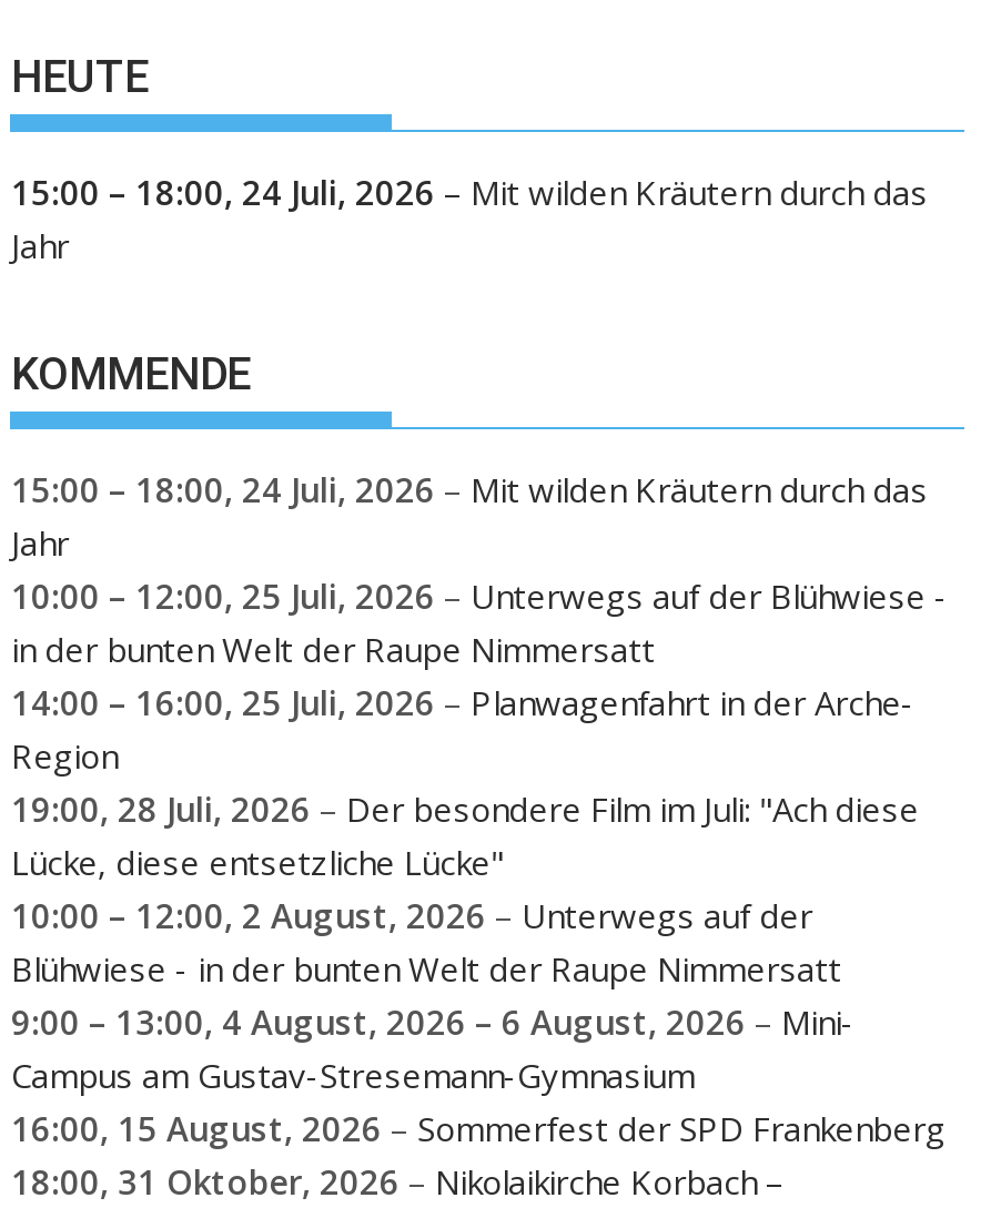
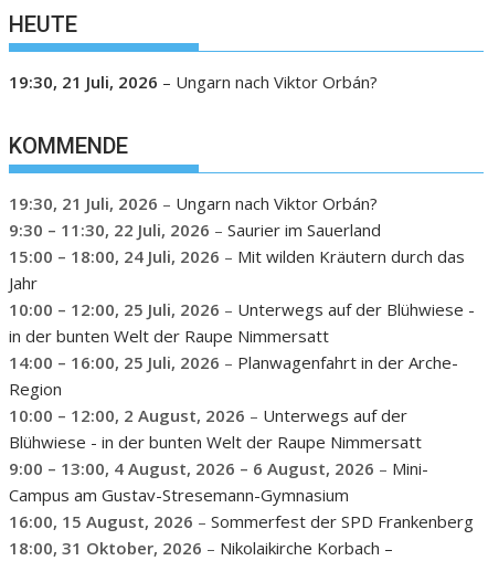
[11,169,928,266] 15:00 – 18:00, 24 Juli, 2026 – Mit wilden Kräutern durch das | Jahr -> [9,70,378,92] 19:30, 21 Juli, 2026 – Ungarn nach Viktor Orbán?
none -> [9,192,381,241] 19:30, 21 Juli, 2026 – Ungarn nach Viktor Orbán? | 9:30 – 11:30, 22 Juli, 2026 – Saurier im Sauerland
moved [11,467,948,778] -> [9,245,475,400]: 15:00 – 18:00, 24 Juli, 2026 – Mit wilden Kräutern durch das | Jahr | 10:00 – 12:00, 25 Juli, 2026 – Unterwegs auf der Blühwiese - | in der bunten Welt der Raupe Nimmersatt | 14:00 – 16:00, 25 Juli, 2026 – Planwagenfahrt in der Arche- | Region
[11,786,919,884] 19:00, 28 Juli, 2026 – Der besondere Film im Juli: "Ach diese | Lücke, diese entsetzliche Lücke" -> none

